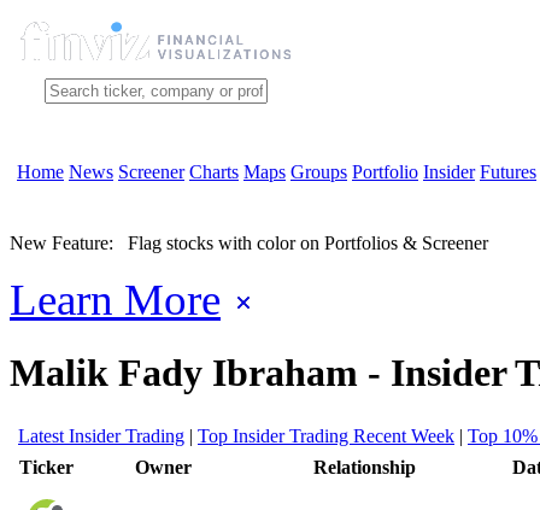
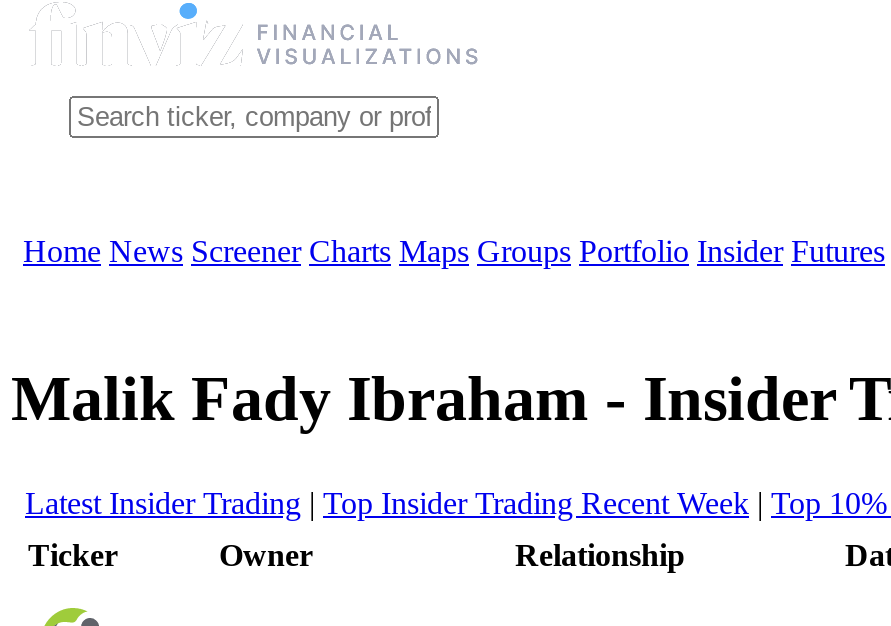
[10,233,488,324] New Feature: Flag stocks with color on Portfolios & Screener | Learn More -> none

